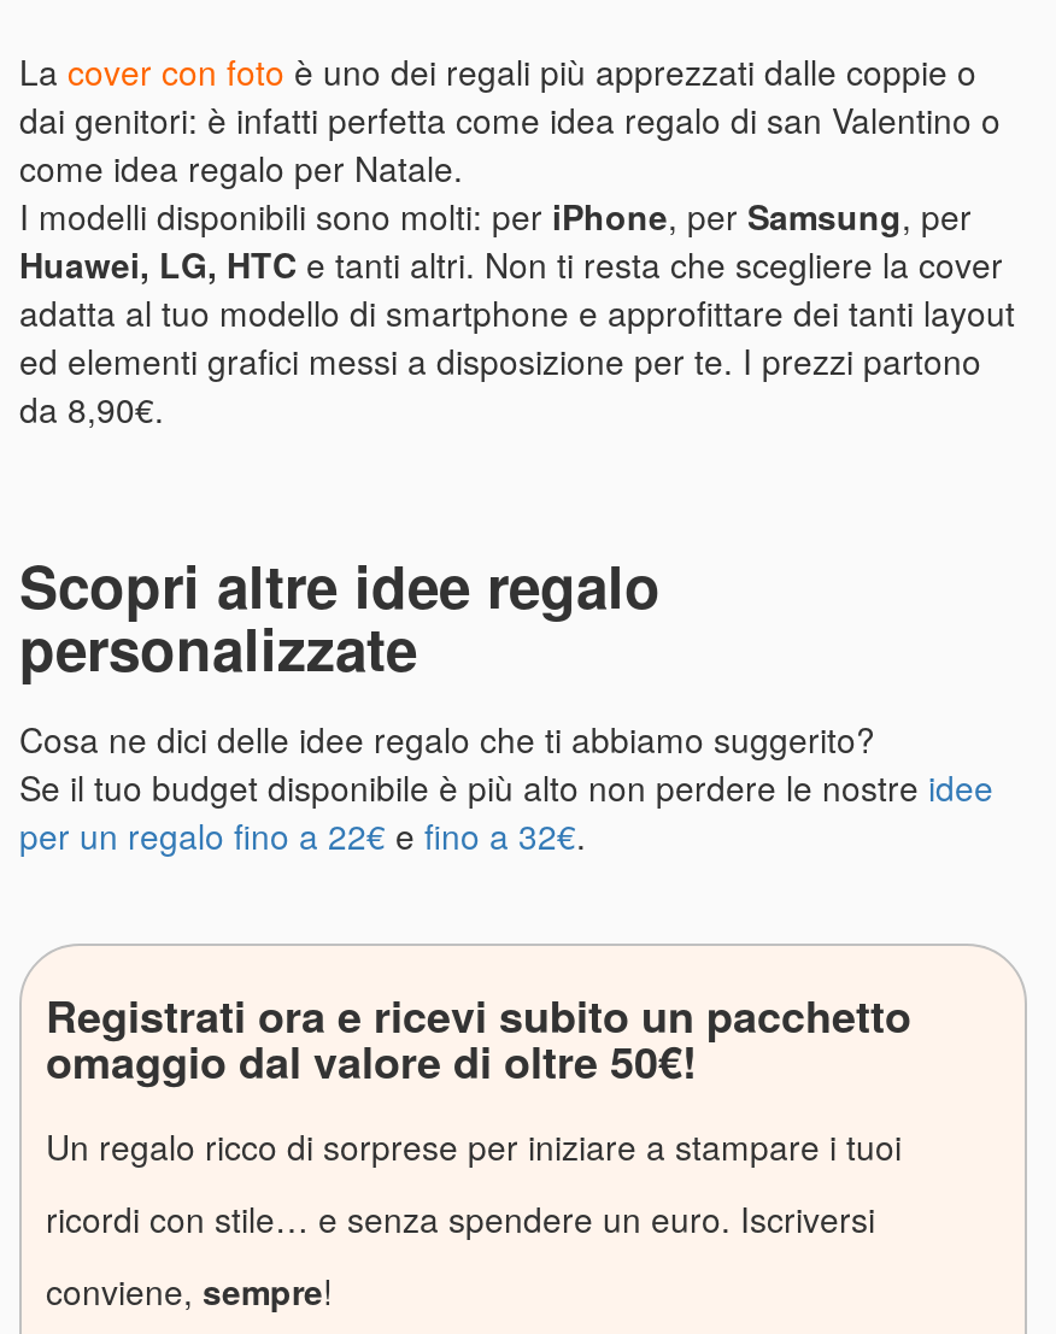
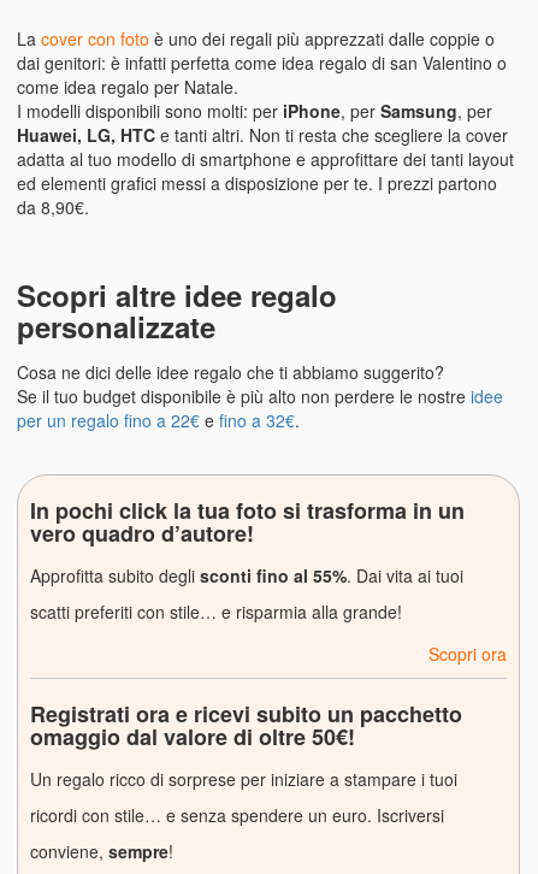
none -> [30,495,507,666] In pochi click la tua foto si trasforma in un | vero quadro d’autore! | Approfitta subito degli sconti fino al 55%. Dai vita ai tuoi | scatti preferiti con stile… e risparmia alla grande! | Scopri ora

